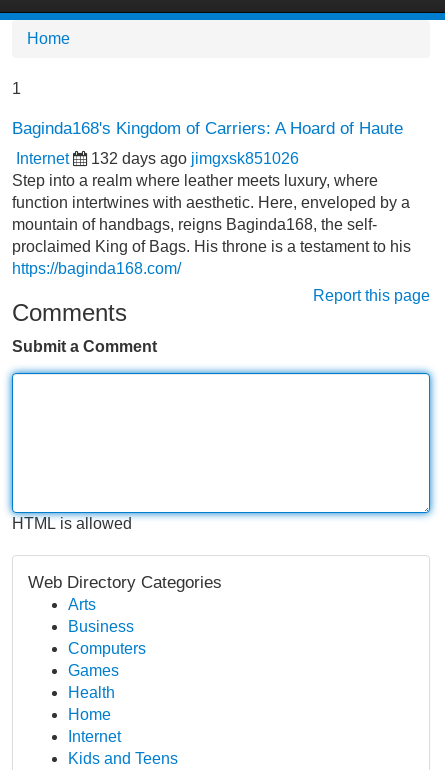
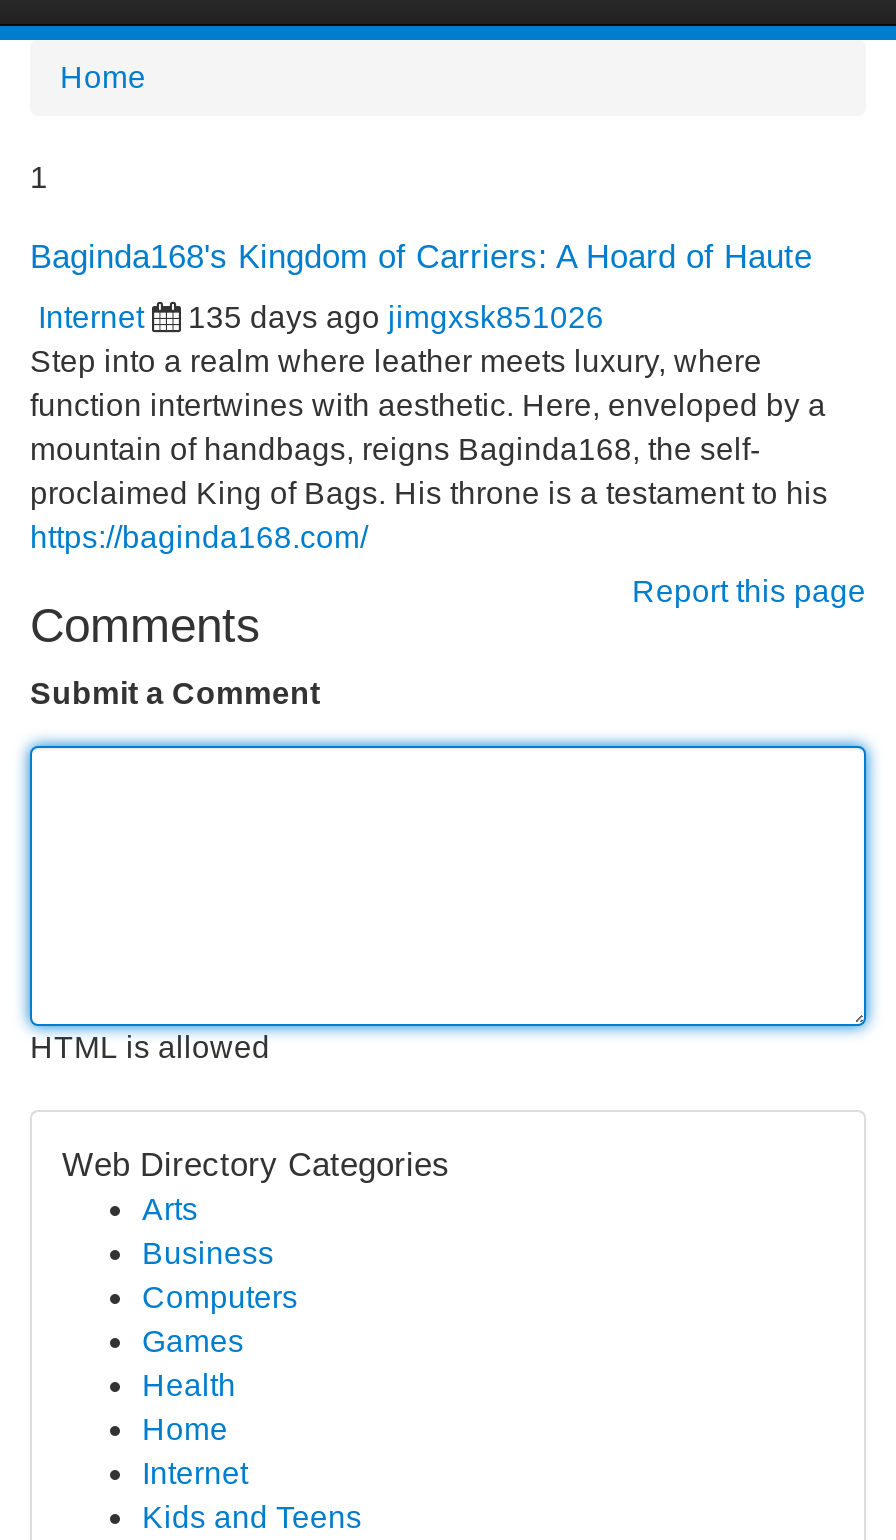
[91,150,299,167] 132 days ago jimgxsk851026 -> [188,300,604,334] 135 days ago jimgxsk851026

